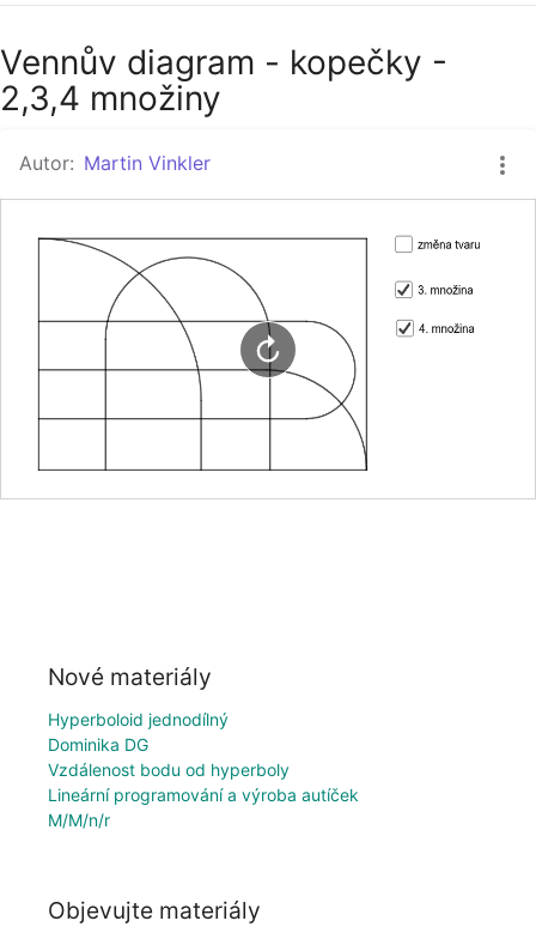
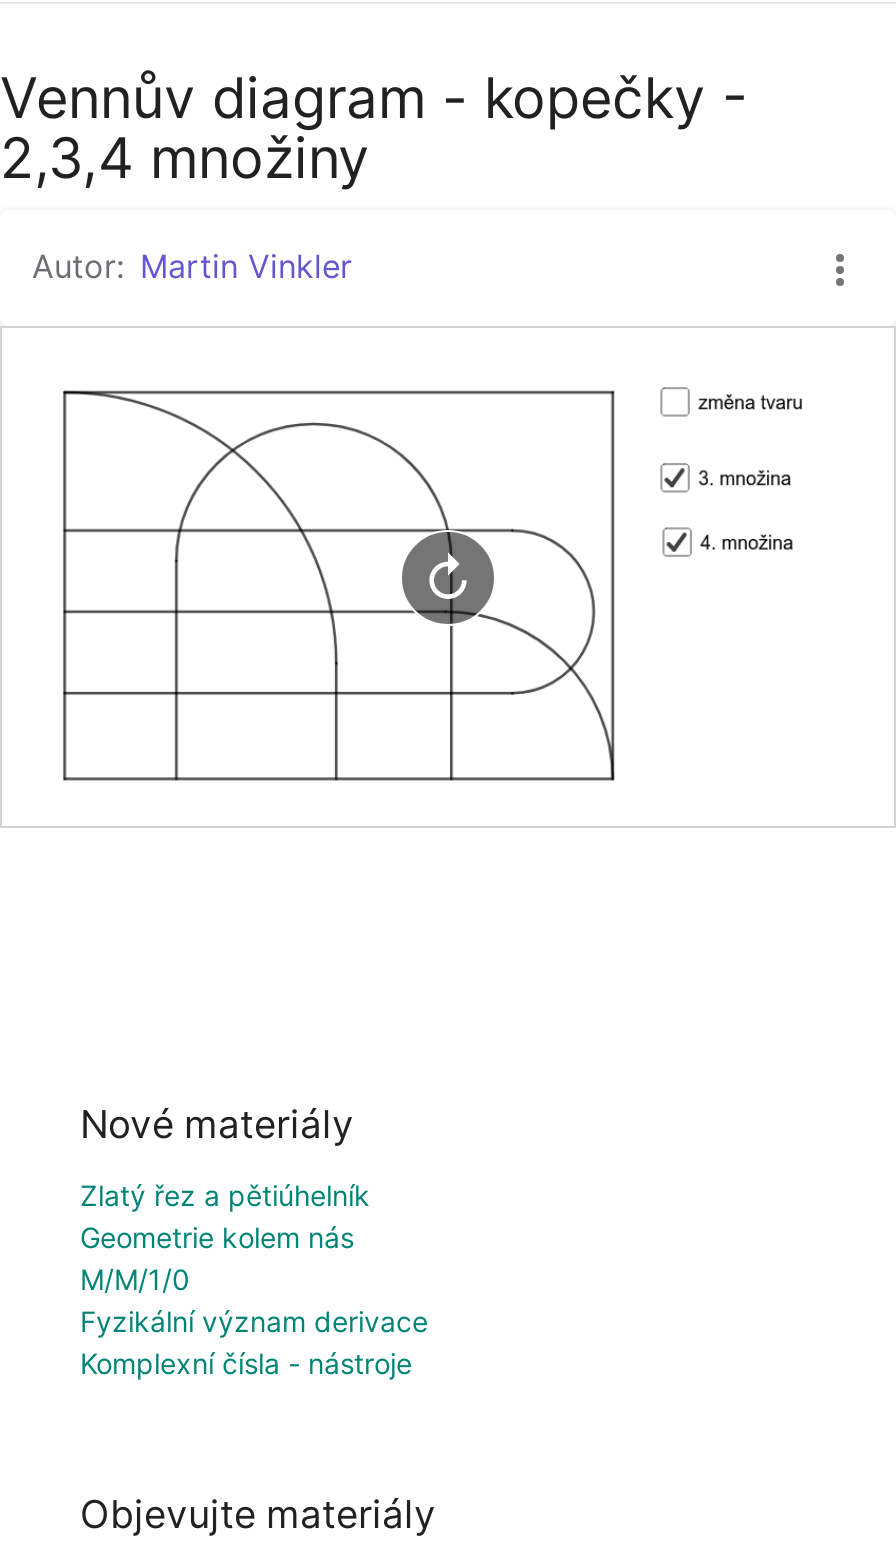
[48,709,359,830] Hyperboloid jednodílný | Dominika DG | Vzdálenost bodu od hyperboly | Lineární programování a výroba autíček | M/M/n/r -> [80,1178,428,1380] Zlatý řez a pětiúhelník | Geometrie kolem nás | M/M/1/0 | Fyzikální význam derivace | Komplexní čísla - nástroje

